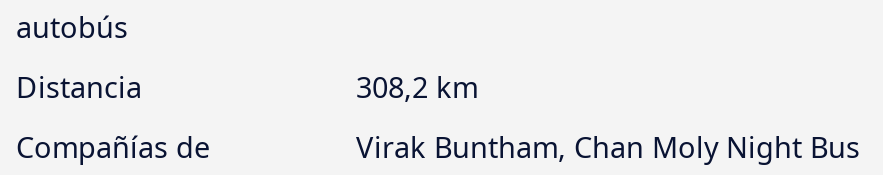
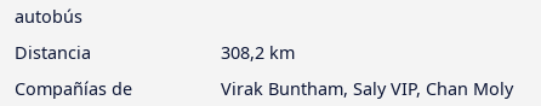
[356,128,860,166] Virak Buntham, Chan Moly Night Bus -> [221,77,513,100] Virak Buntham, Saly VIP, Chan Moly

